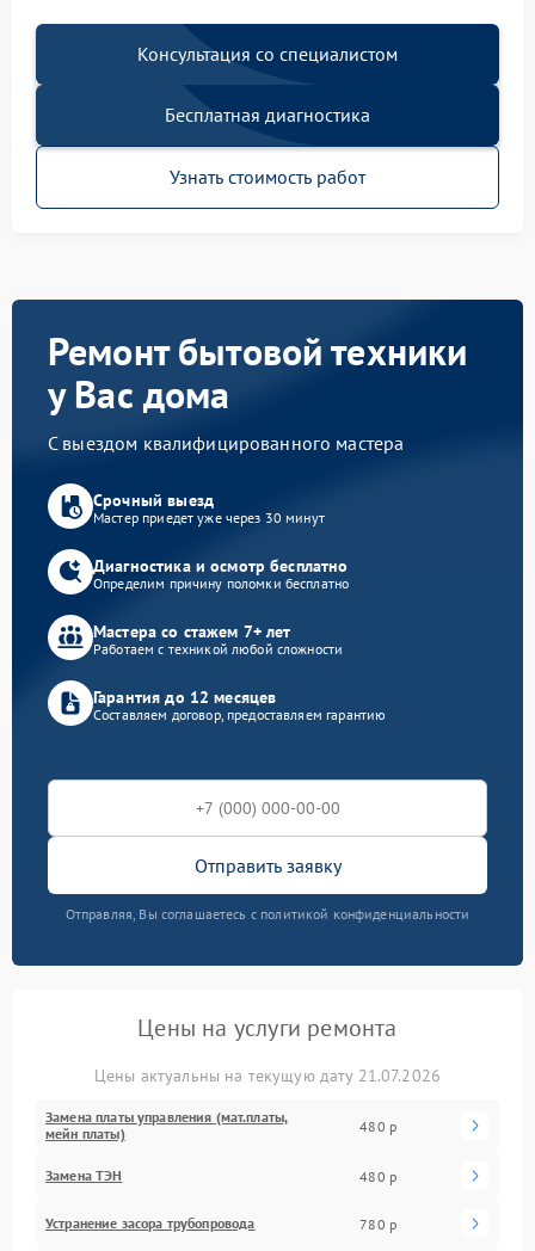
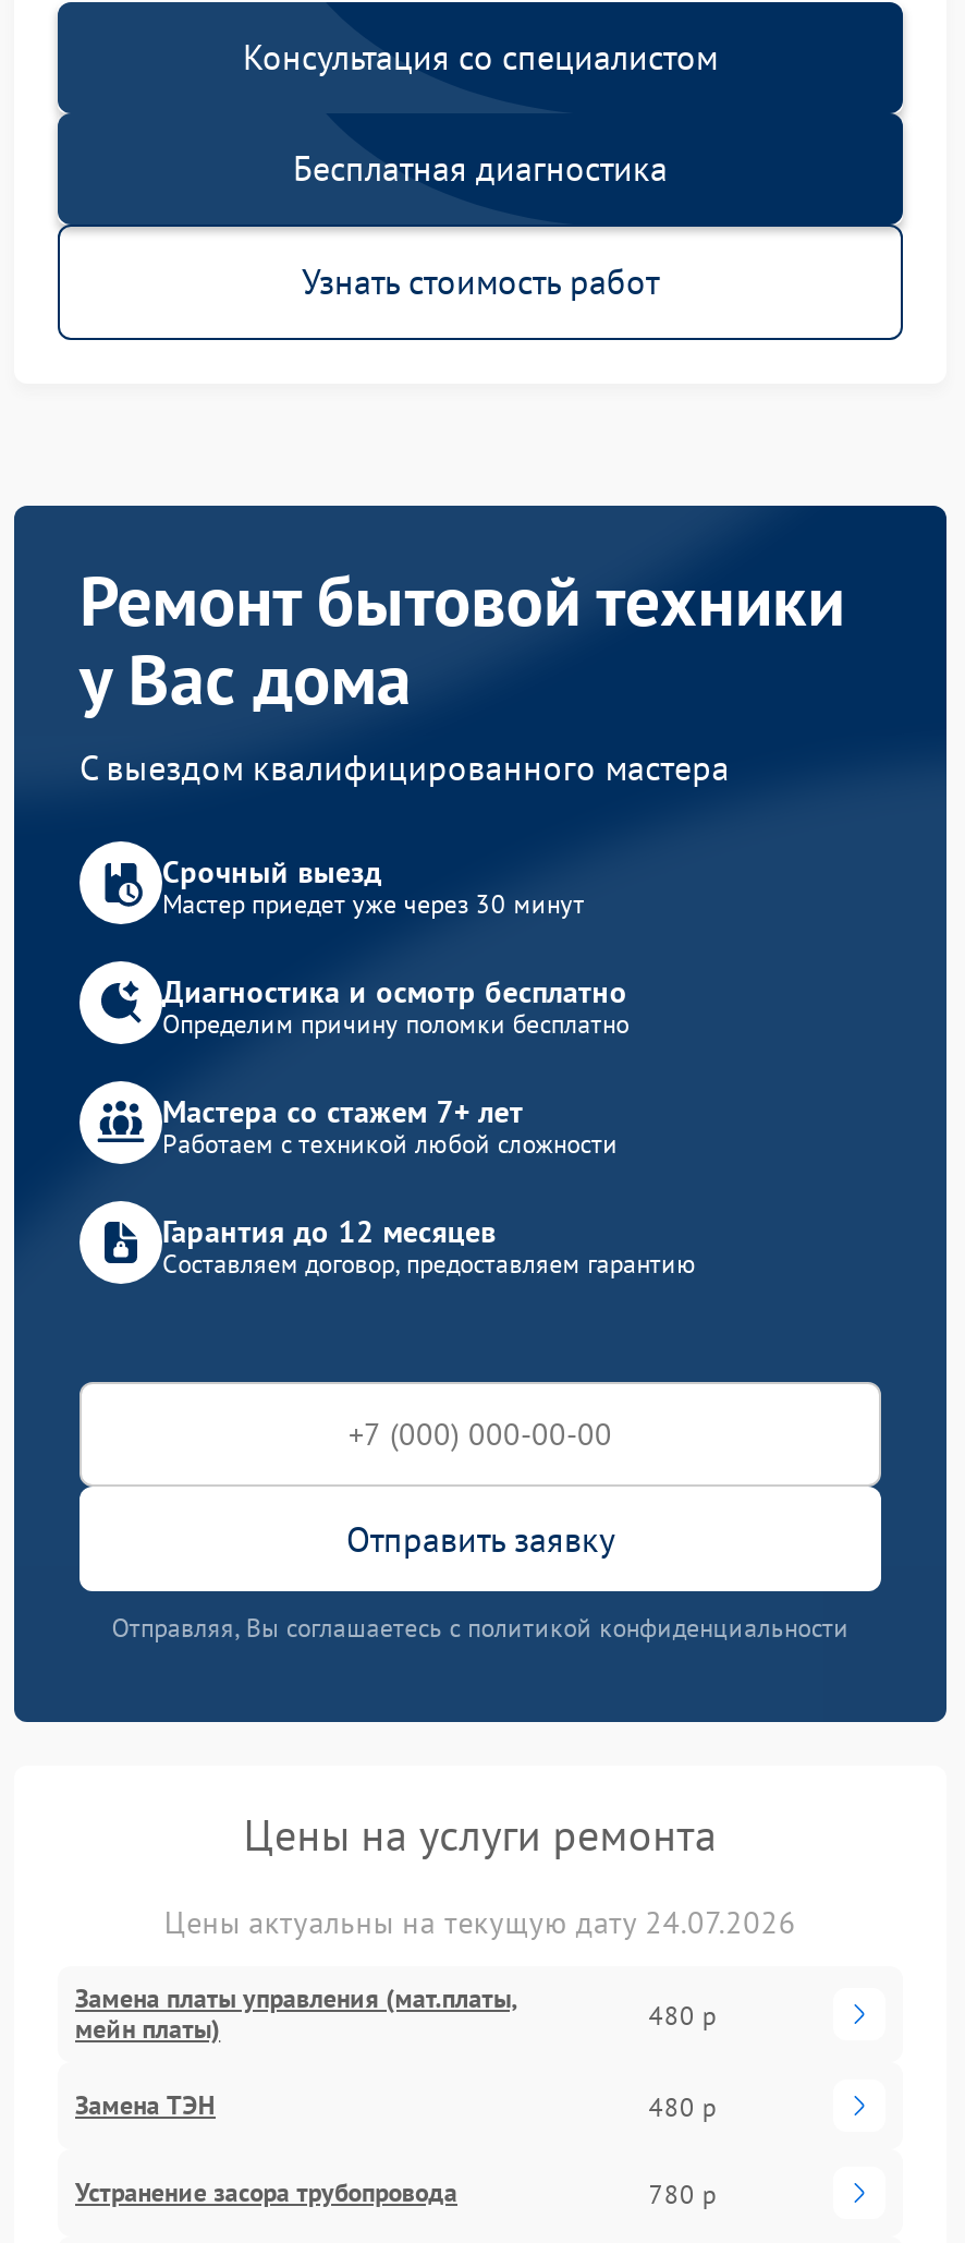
[94,1065,441,1086] Цены актуальны на текущую дату 21.07.2026 -> [164,1903,796,1942] Цены актуальны на текущую дату 24.07.2026

